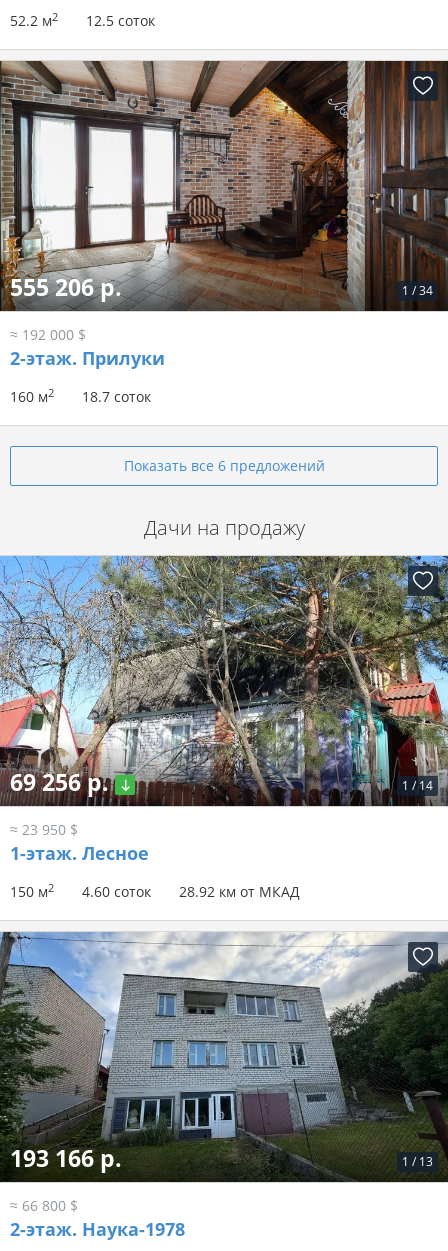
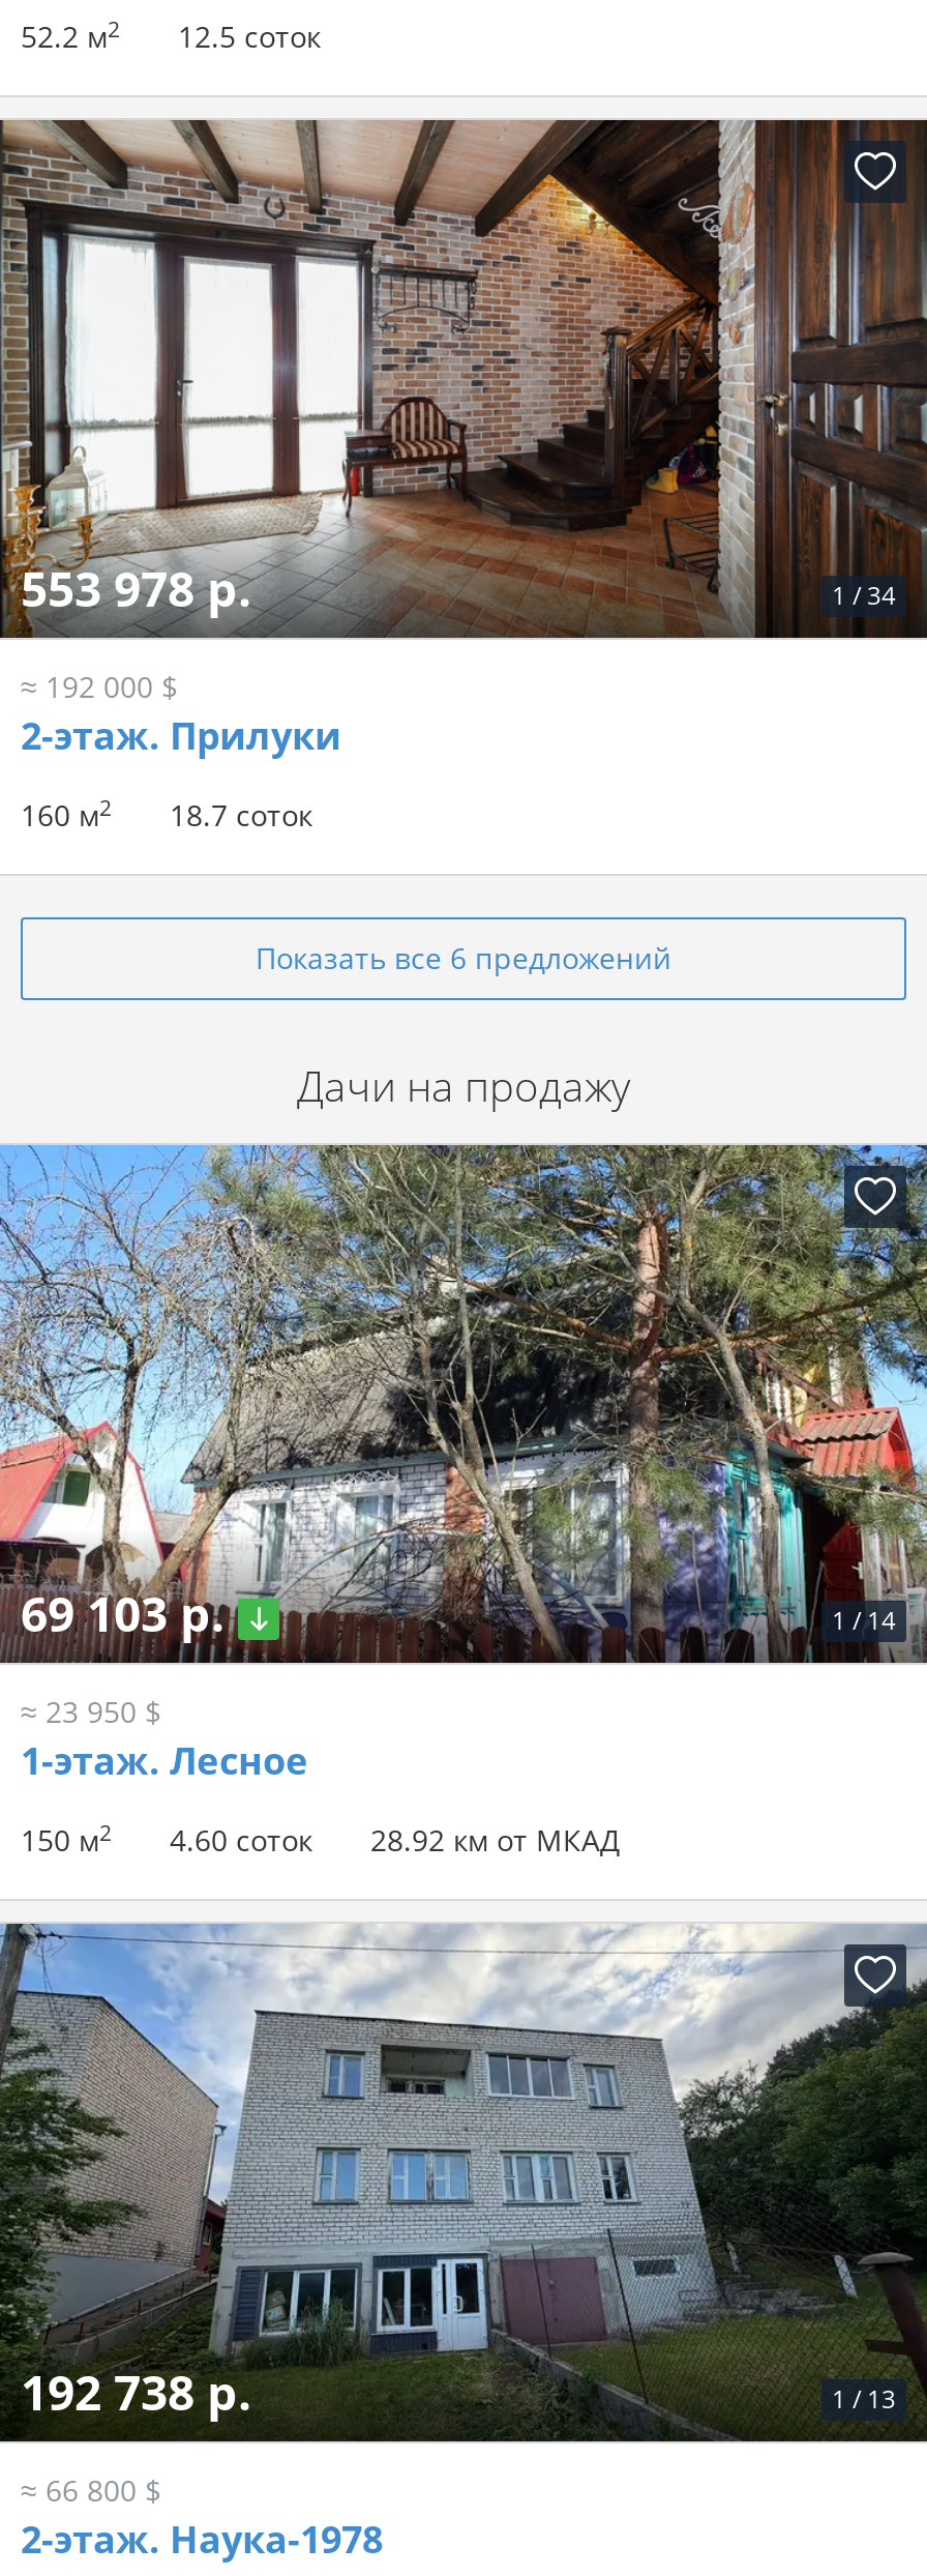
[10,271,122,303] 555 206 р. -> [21,555,252,621] 553 978 р.
[10,766,115,798] 69 256 р. -> [21,1580,238,1646] 69 103 р.
[10,1142,122,1174] 193 166 р. -> [21,2359,252,2425] 192 738 р.

